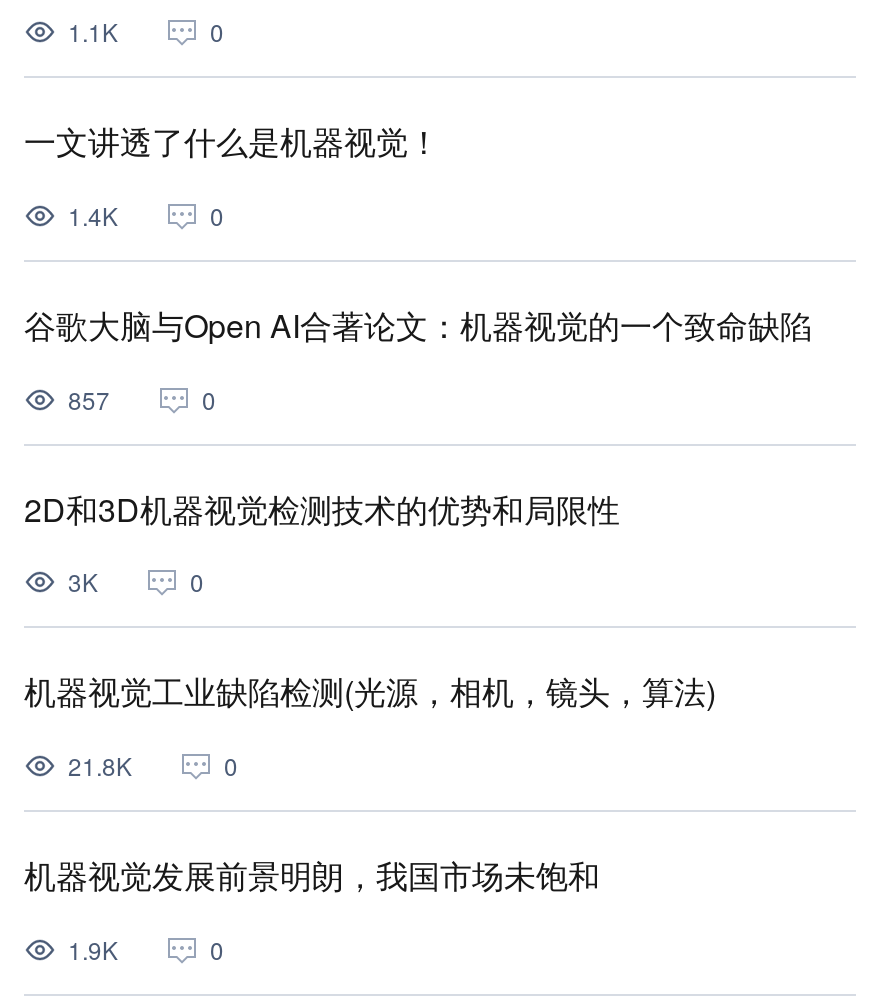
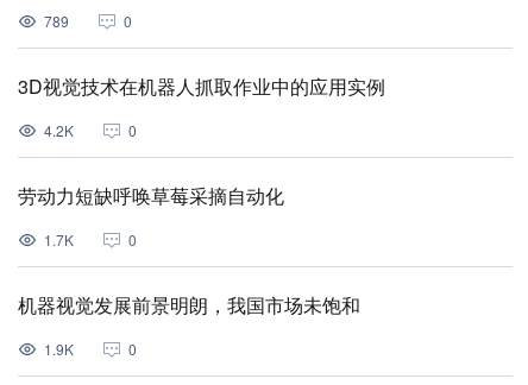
[68,14,118,48] 1.1K -> [44,11,69,31] 789
[24,118,440,164] 一文讲透了什么是机器视觉！ -> [18,73,385,100] 3D视觉技术在机器人抓取作业中的应用实例
[68,197,118,231] 1.4K -> [44,120,74,140] 4.2K
[24,301,812,782] 谷歌大脑与Open AI合著论文：机器视觉的一个致命缺陷 | 857 | 0 | 2D和3D机器视觉检测技术的优势和局限性 | 3K | 0 | 机器视觉工业缺陷检测(光源，相机，镜头，算法) | 21.8K -> [18,182,284,250] 劳动力短缺呼唤草莓采摘自动化 | 1.7K

